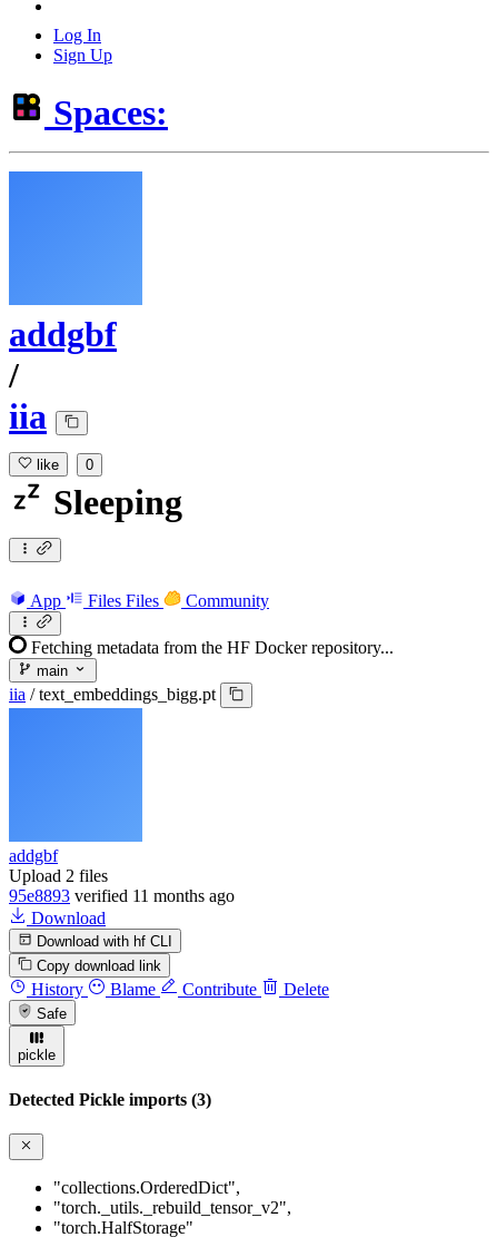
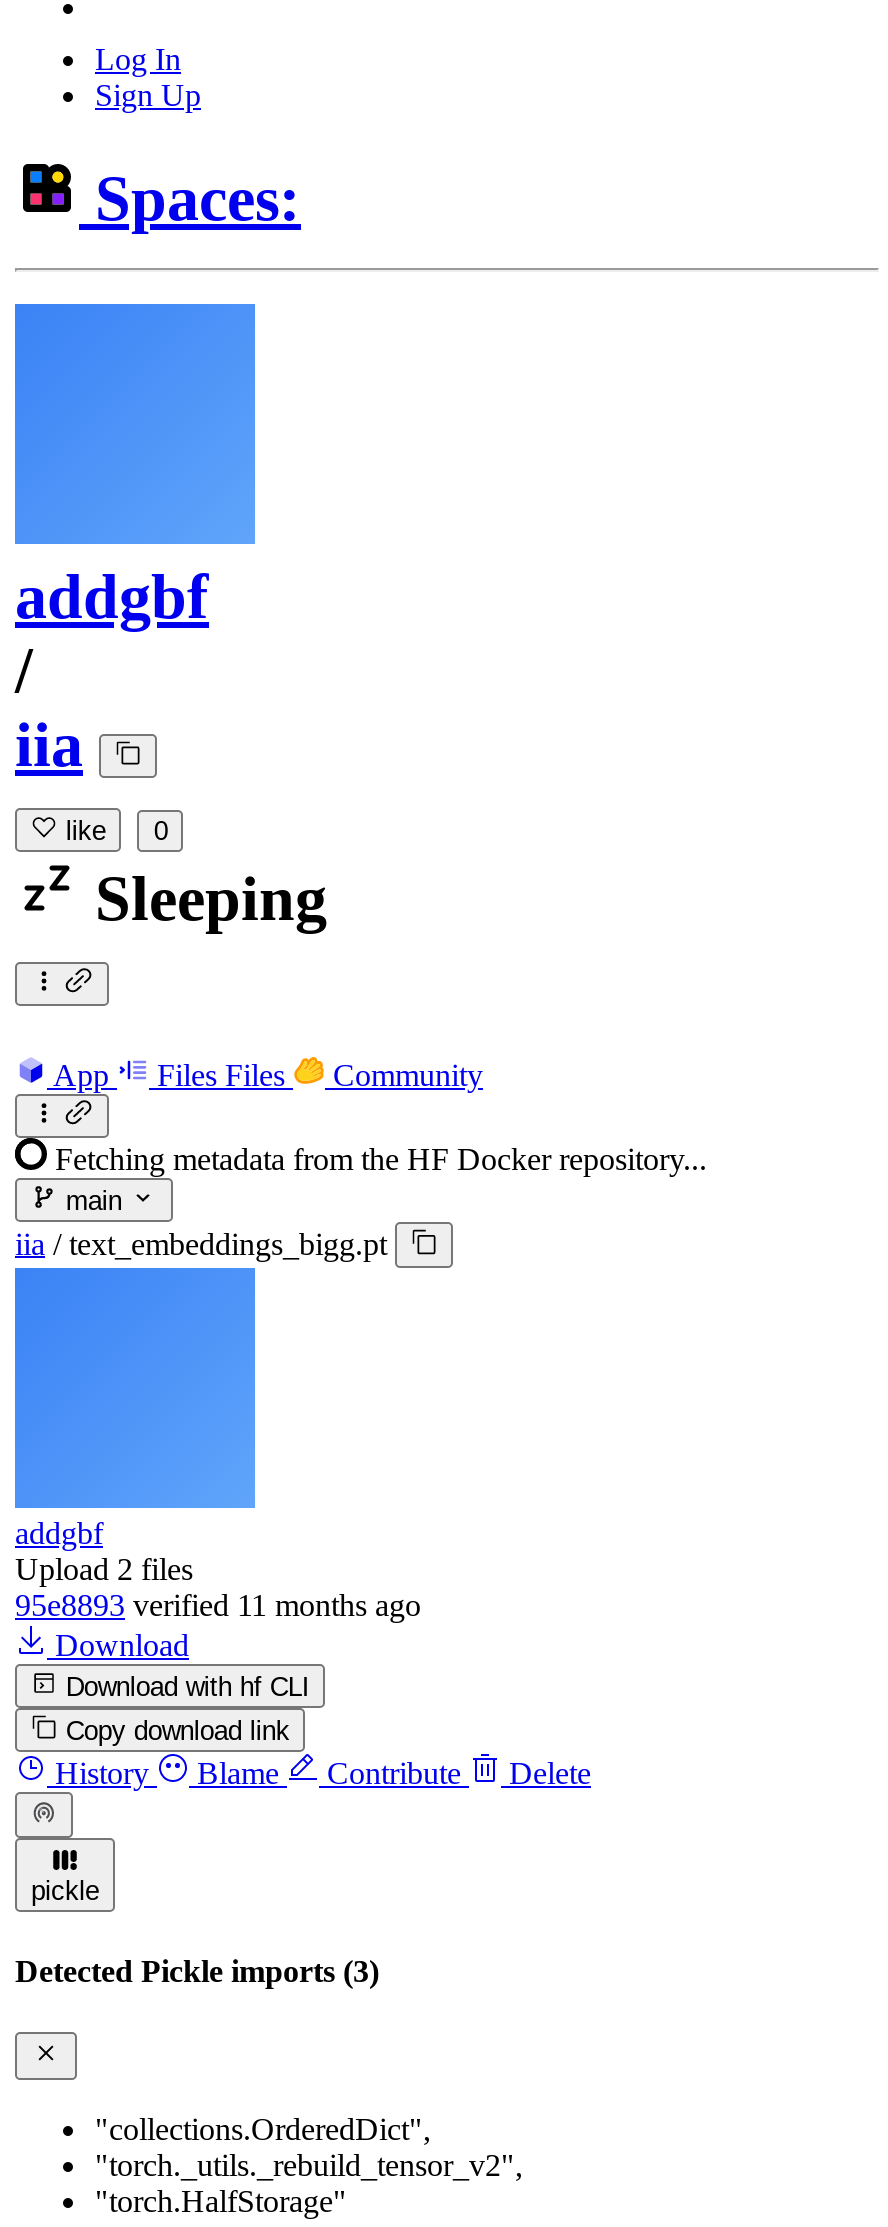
[37,1005,67,1022] Safe -> none

